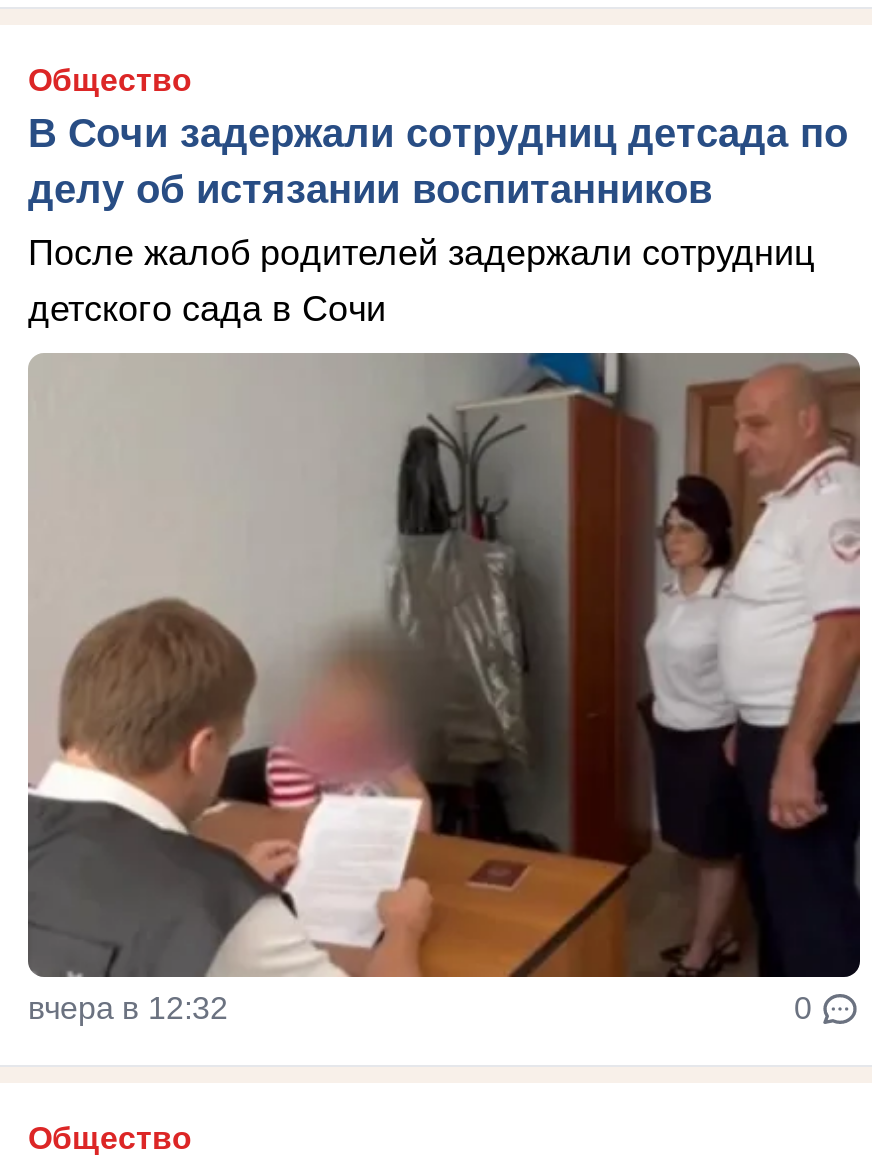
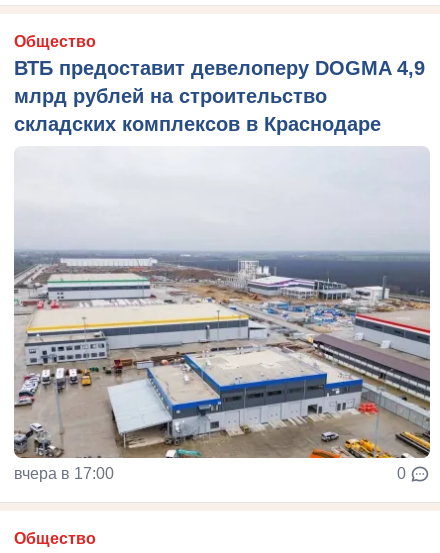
[28,112,848,330] В Сочи задержали сотрудниц детсада по | делу об истязании воспитанников | После жалоб родителей задержали сотрудниц | детского сада в Сочи -> [14,57,425,135] ВТБ предоставит девелоперу DOGMA 4,9 | млрд рублей на строительство | складских комплексов в Краснодаре
[28,351,862,1026] [image] | вчера в 12:32 -> [14,146,431,482] [image] | вчера в 17:00

